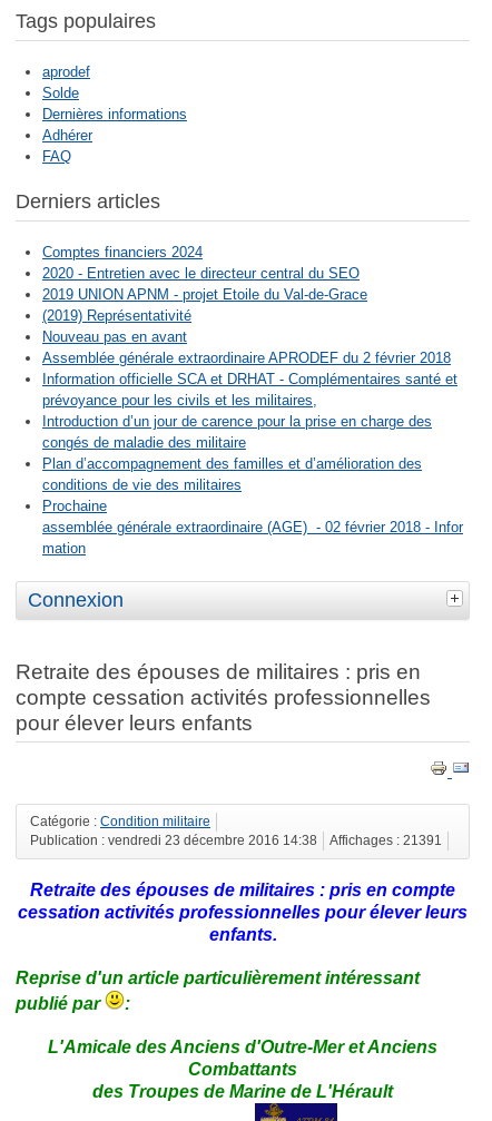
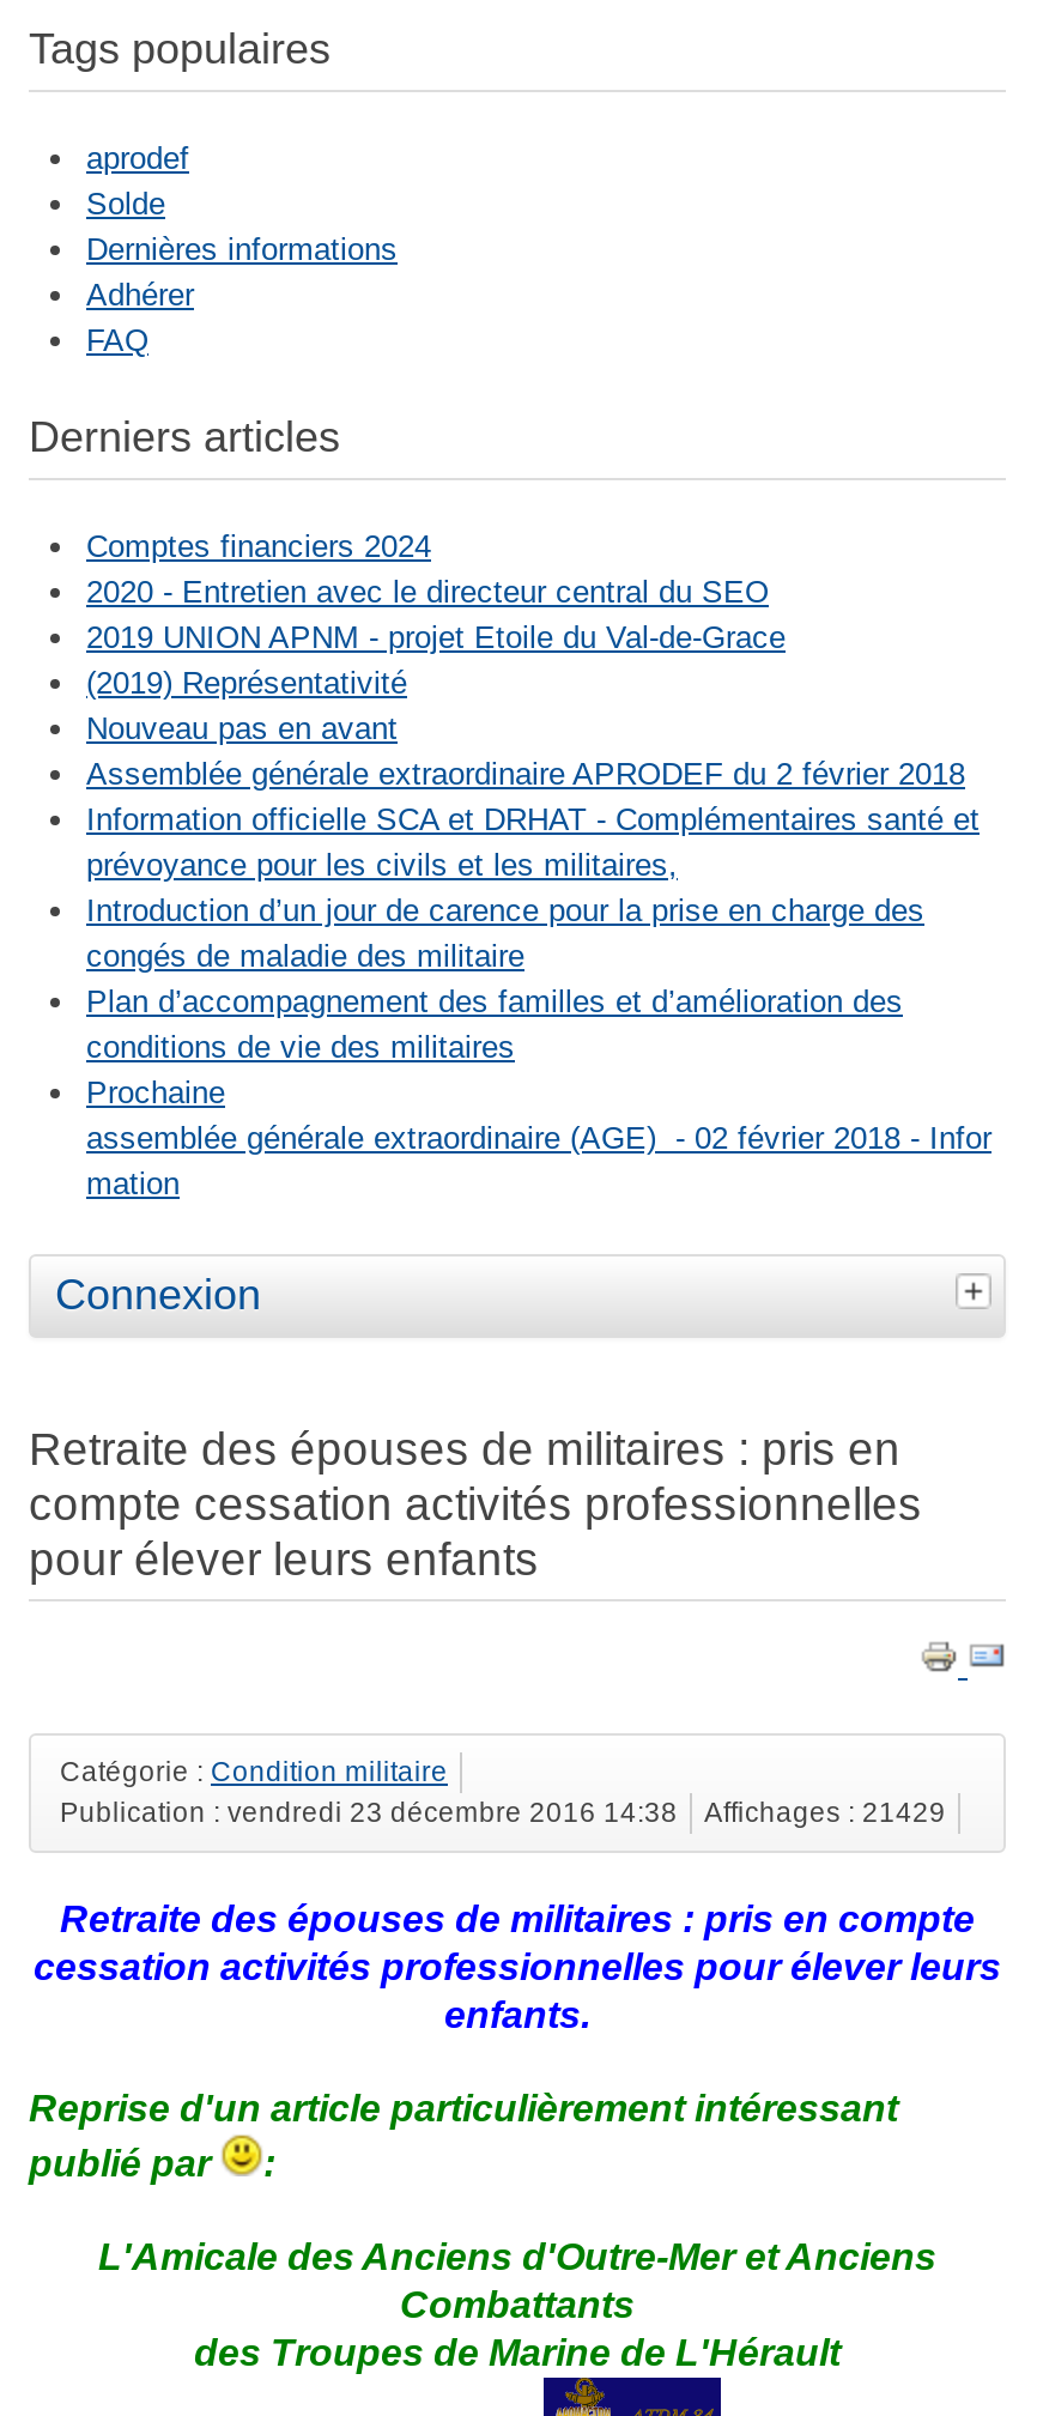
[30,833,442,847] Publication : vendredi 23 décembre 2016 14:38 Affichages : 21391 -> [60,1797,946,1826] Publication : vendredi 23 décembre 2016 14:38 Affichages : 21429

